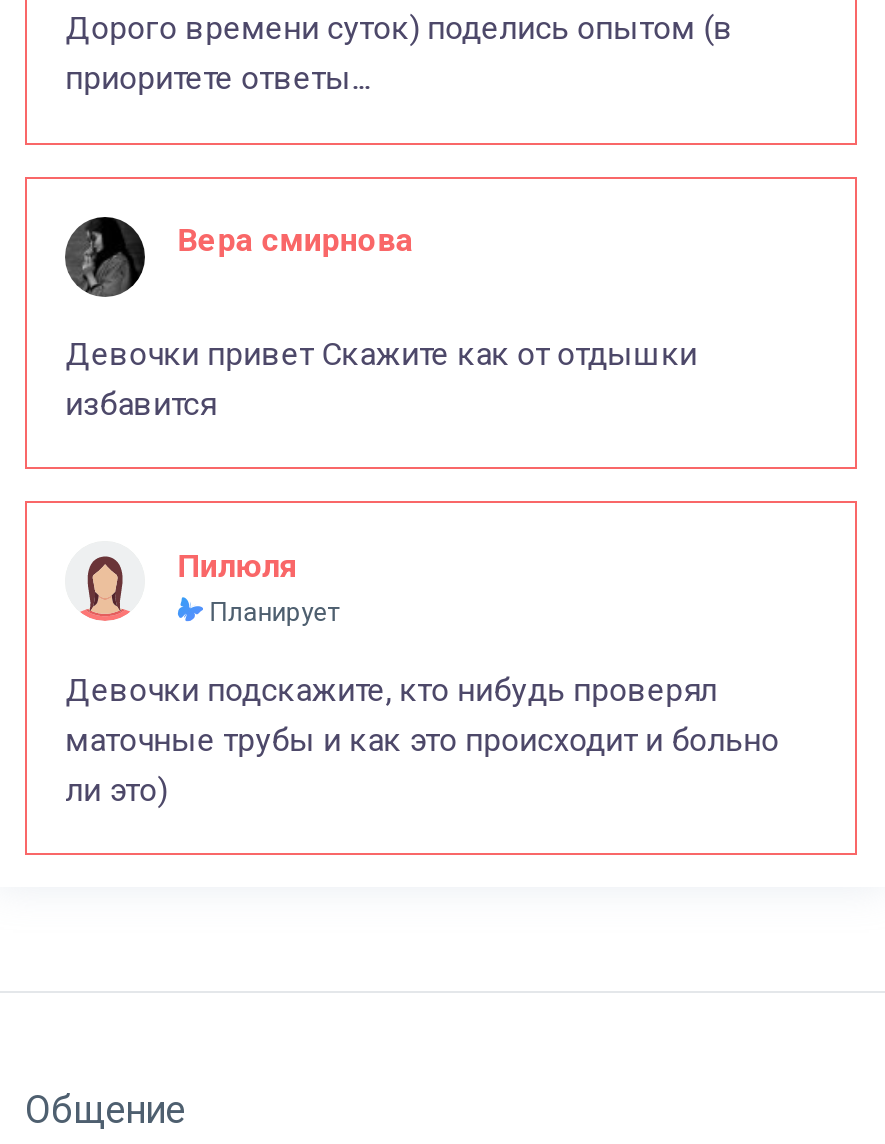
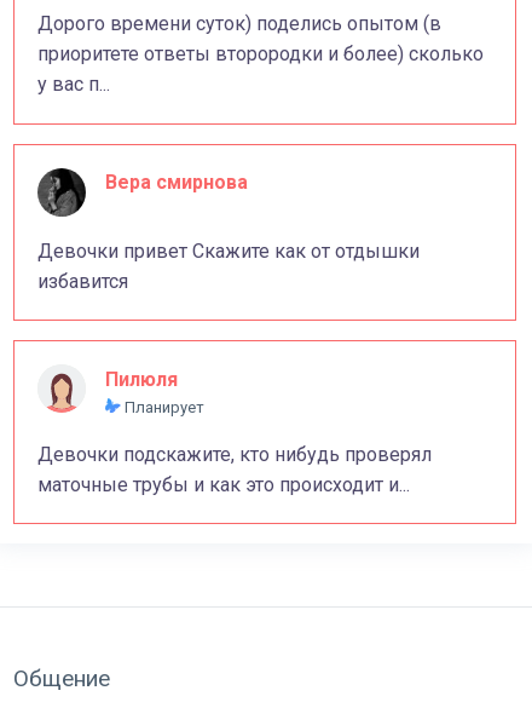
[65,60,369,98] приоритете ответы... -> [38,43,484,96] приоритете ответы второродки и более) сколько | у вас п...
moved [65,222,717,708] -> [38,171,432,465]: Вера смирнова | Девочки привет Скажите как от отдышки | избавится | Пилюля | Планирует | Девочки подскажите, кто нибудь проверял
[65,720,779,808] маточные трубы и как это происходит и больно | ли это) -> [38,473,410,496] маточные трубы и как это происходит и...

